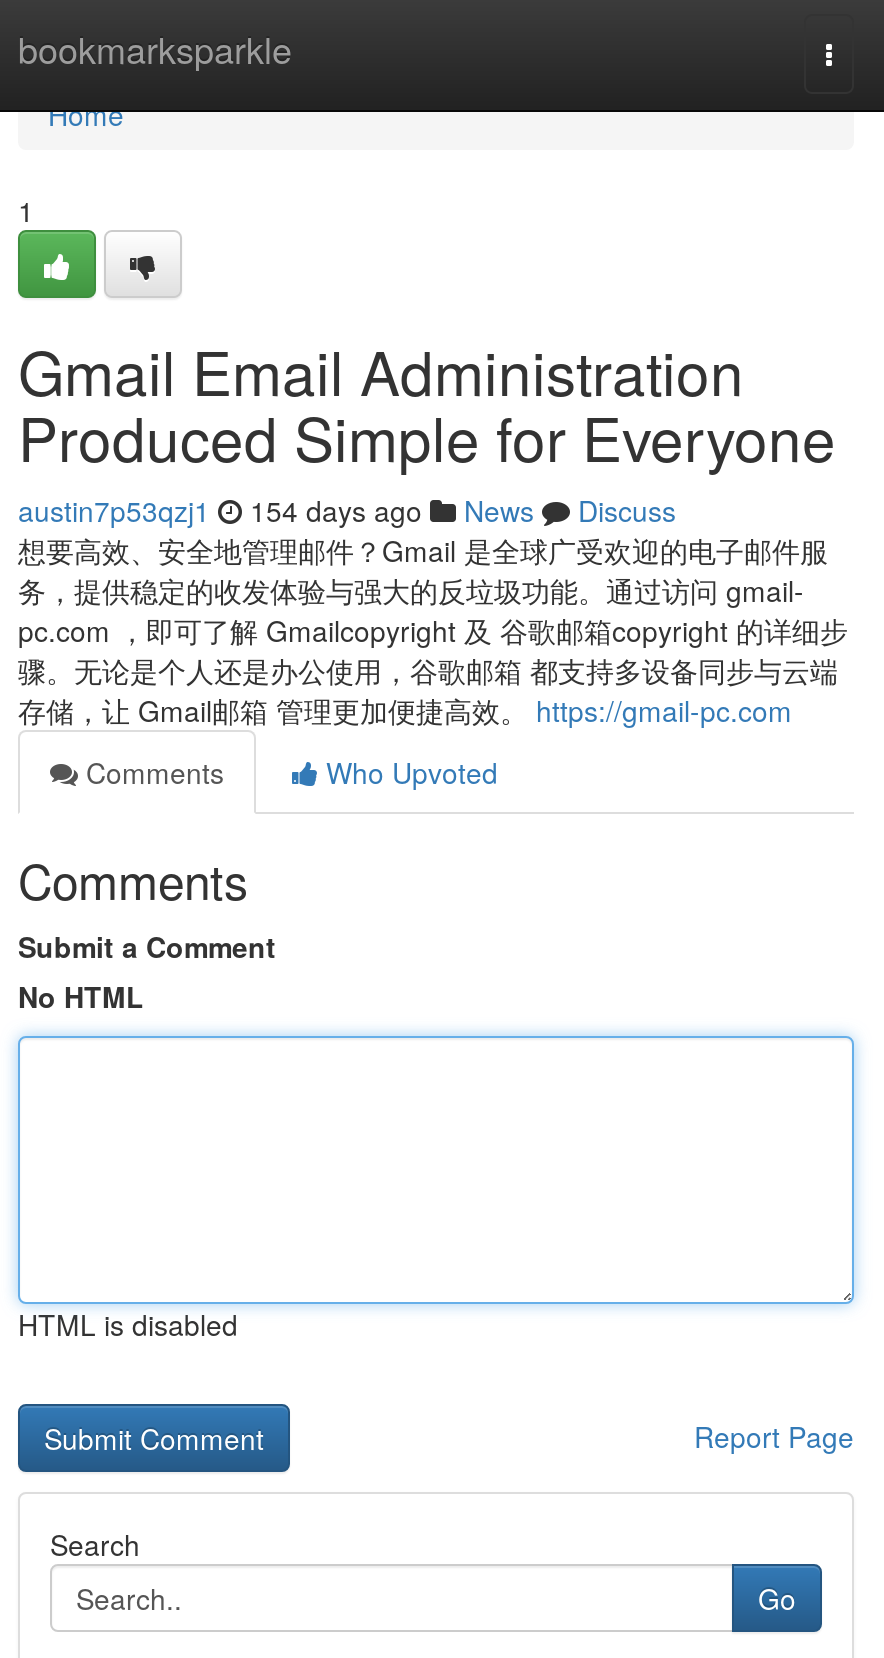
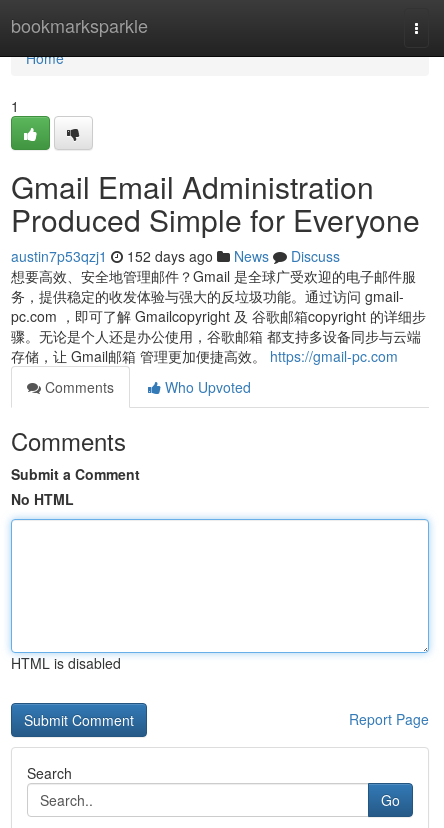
[18,490,676,530] austin7p53qzj1 154 days ago News Discuss -> [11,246,340,266] austin7p53qzj1 152 days ago News Discuss

